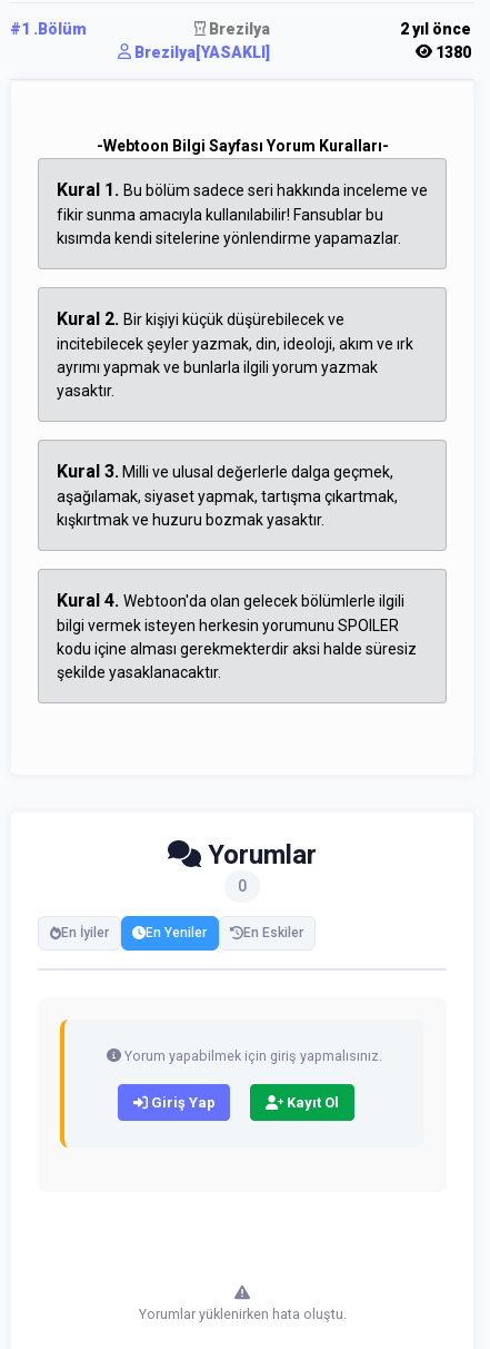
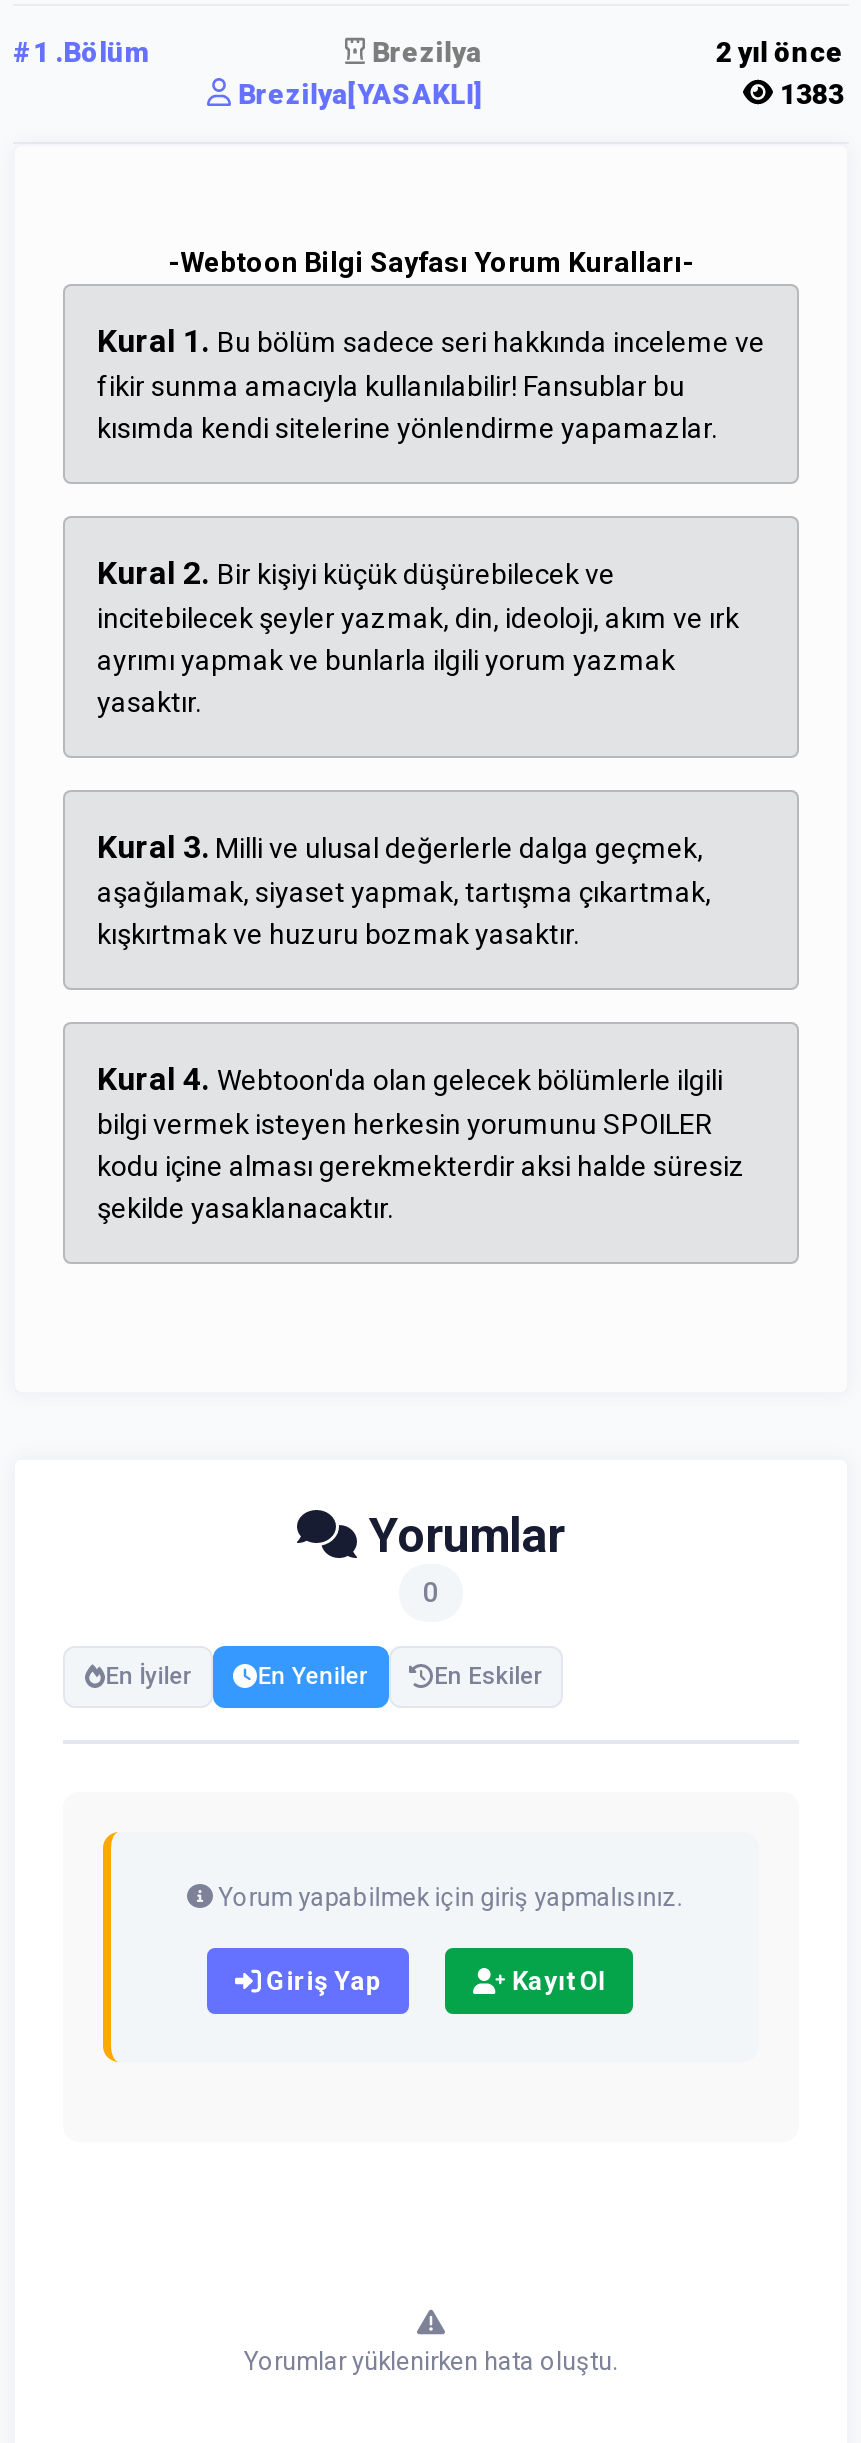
[433,43,472,61] 1380 -> [774,77,844,109] 1383

